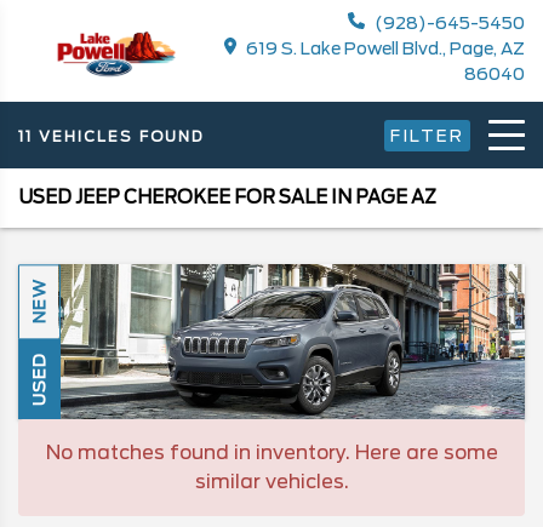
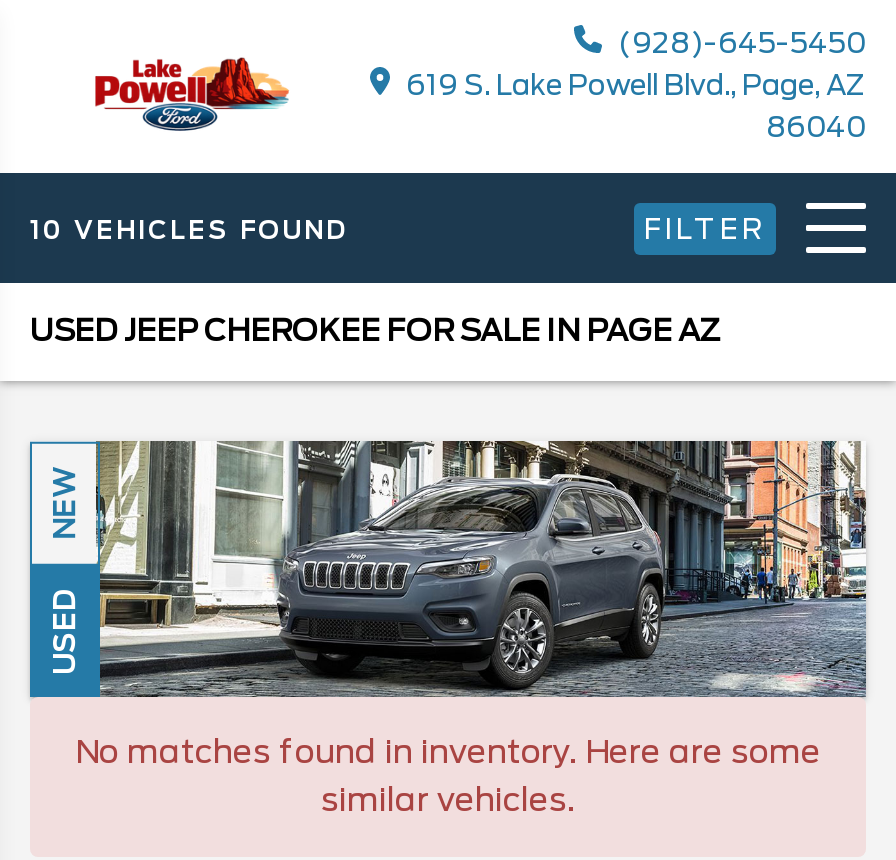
[18,127,204,145] 11 VEHICLES FOUND -> [30,214,346,244] 10 VEHICLES FOUND

